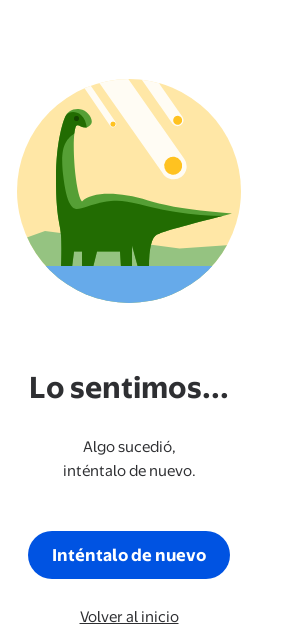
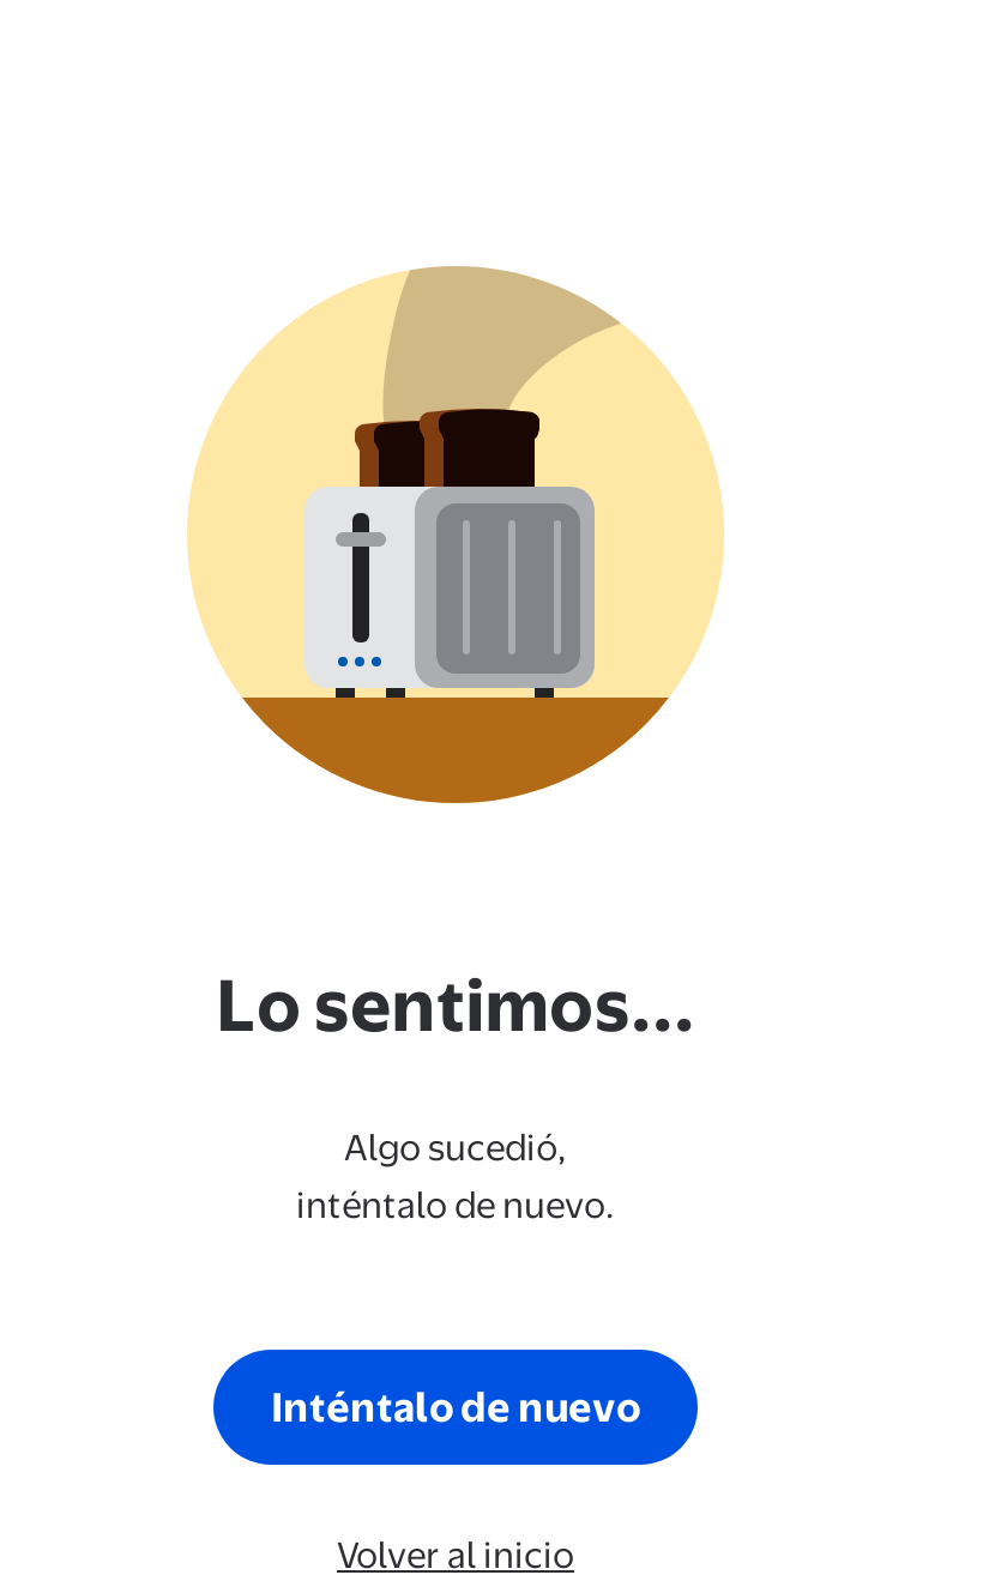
[27,80,231,304] [image] -> [213,266,693,805] [image]

